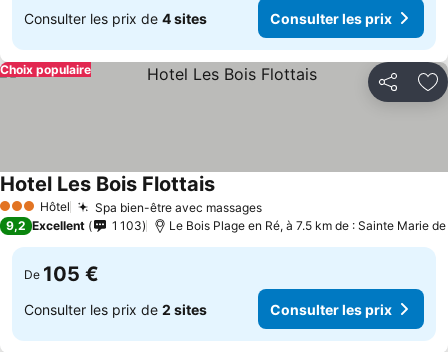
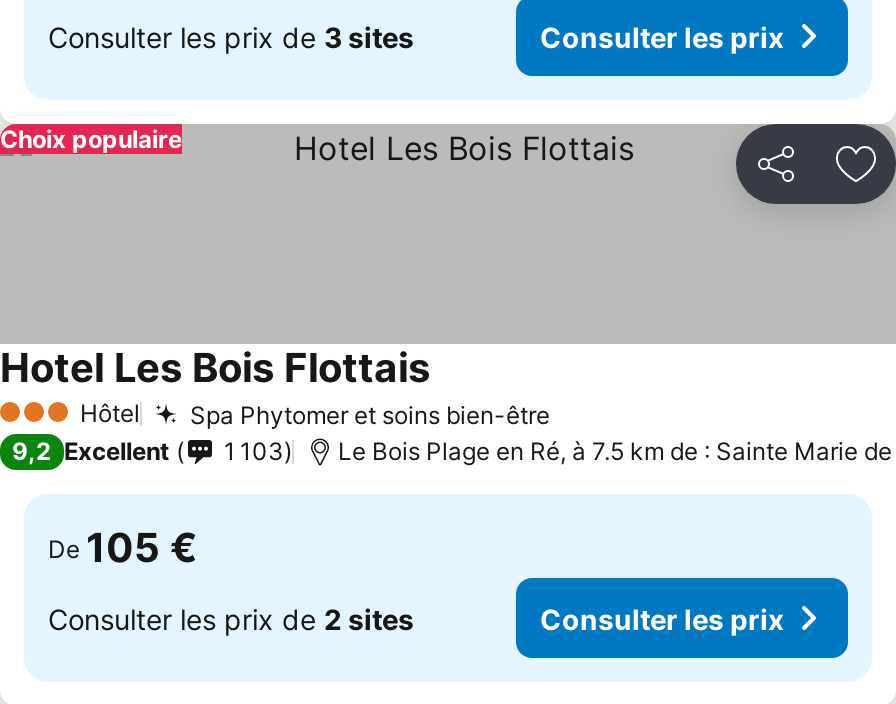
[24,9,207,26] Consulter les prix de 4 sites -> [48,19,414,53] Consulter les prix de 3 sites
[95,199,262,214] Spa bien-être avec massages -> [190,399,550,429] Spa Phytomer et soins bien-être

